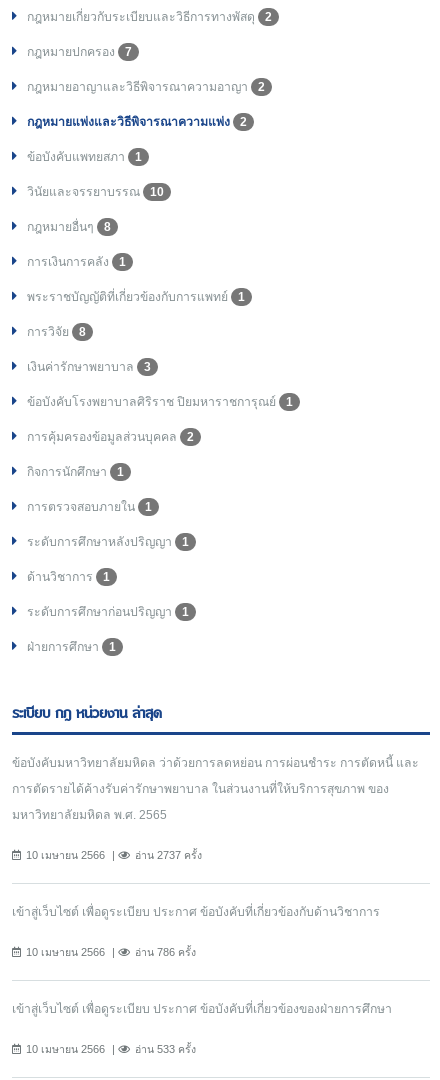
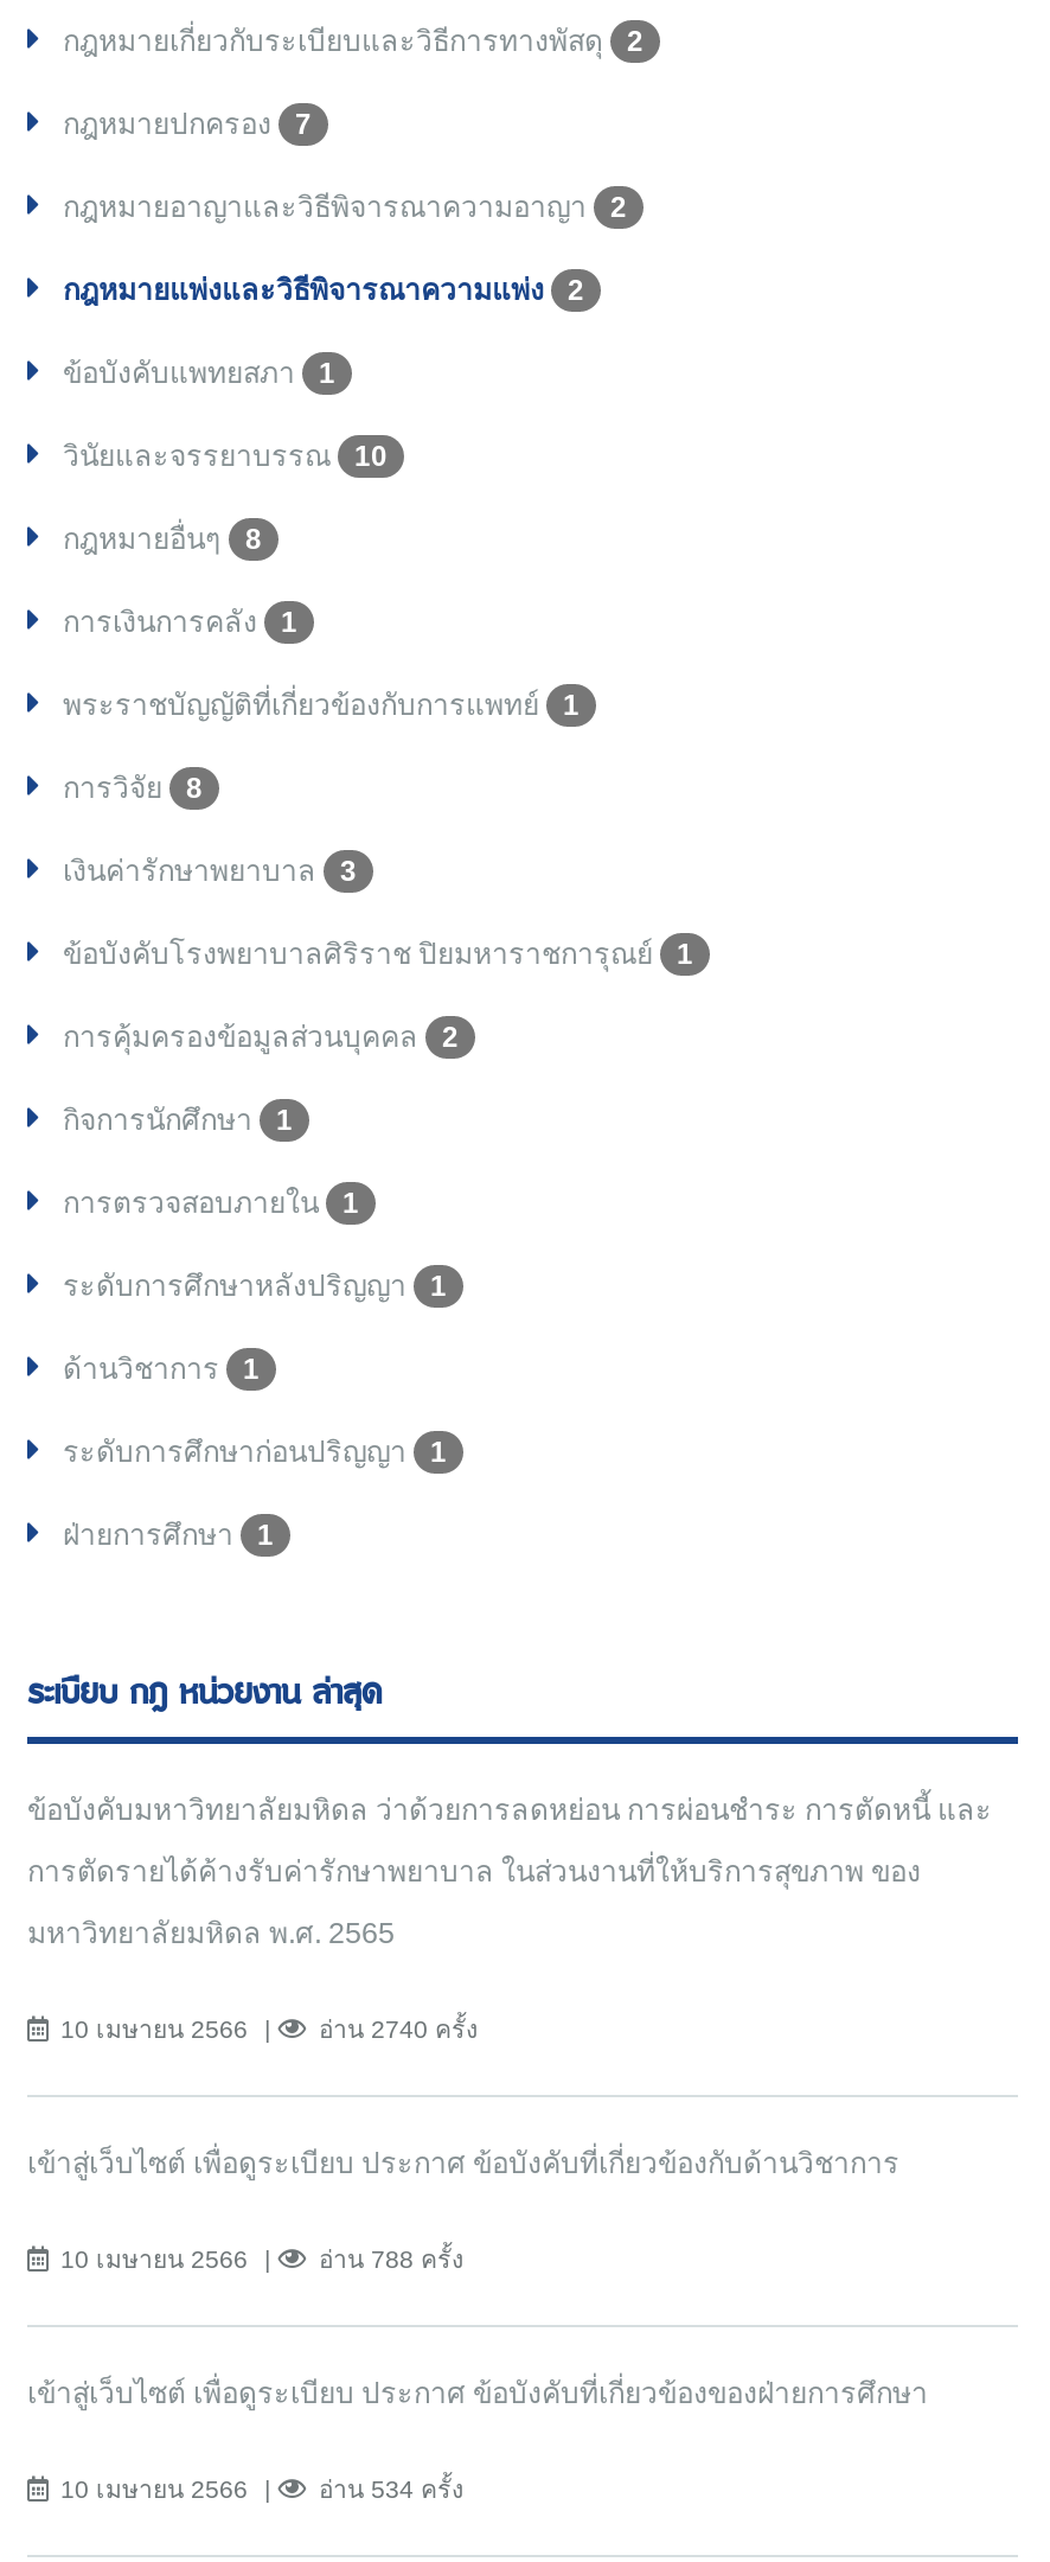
[135,849,202,861] อ่าน 2737 ครั้ง -> [319,2013,478,2042] อ่าน 2740 ครั้ง
[135,946,196,958] อ่าน 786 ครั้ง -> [319,2243,463,2272] อ่าน 788 ครั้ง
[135,1043,196,1055] อ่าน 533 ครั้ง -> [319,2473,463,2502] อ่าน 534 ครั้ง

